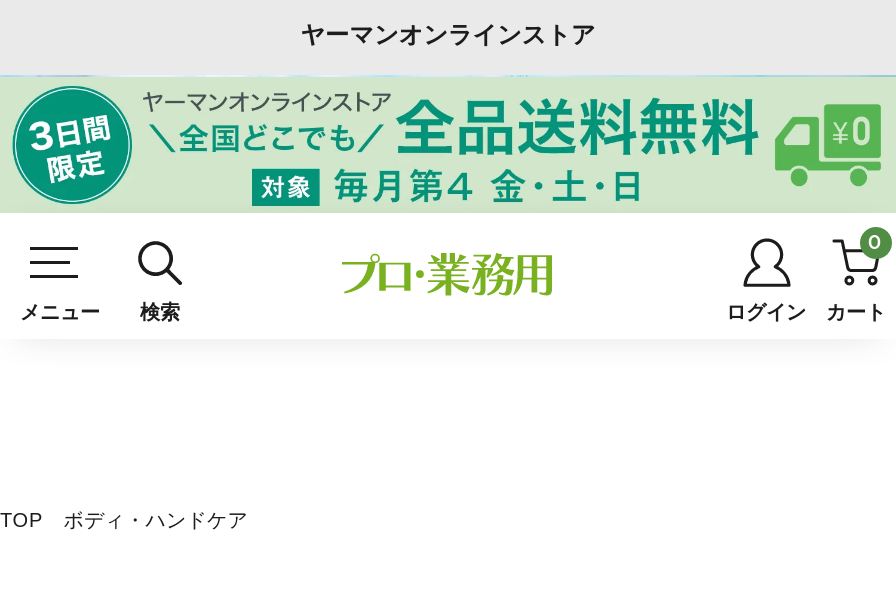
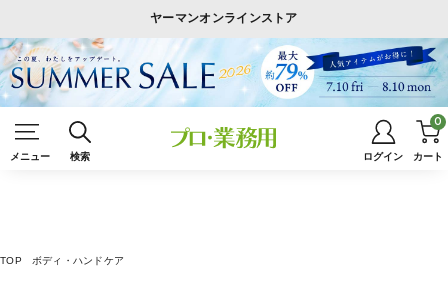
[6,75,890,213] [image] -> [3,38,445,107] [image]

